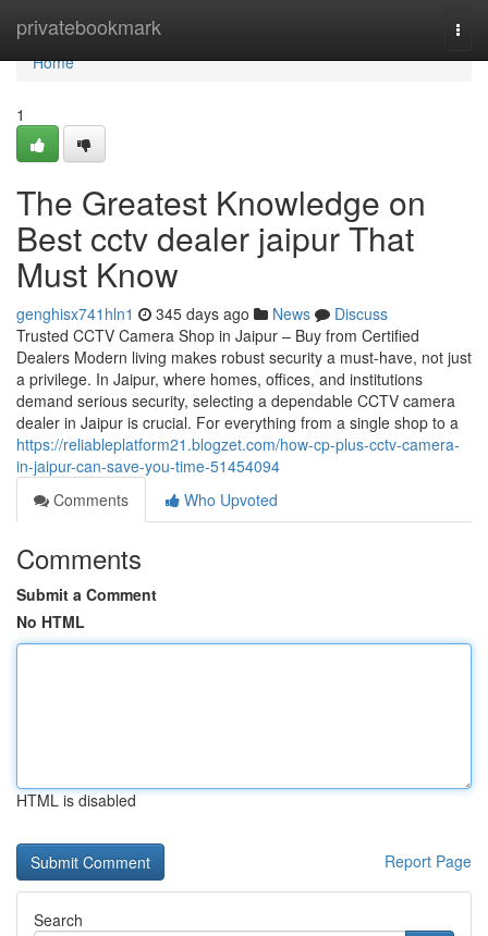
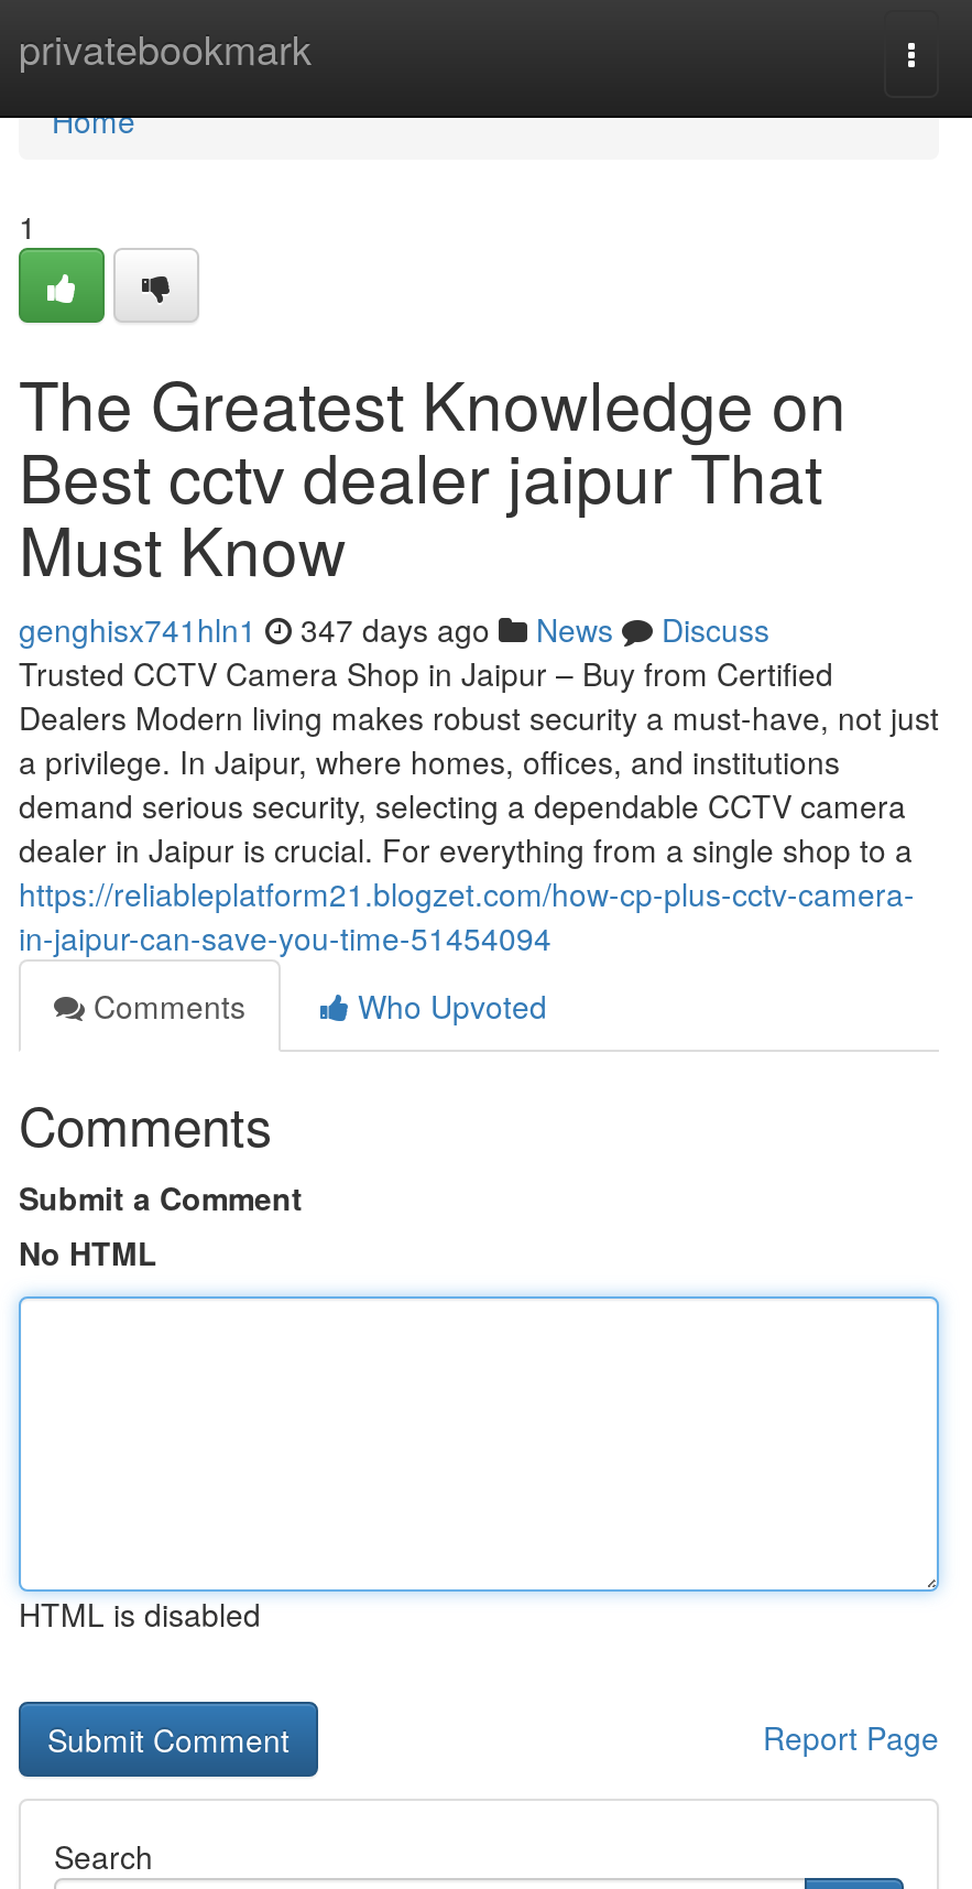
[16,303,388,324] genghisx741hln1 345 days ago News Discuss -> [19,607,769,651] genghisx741hln1 347 days ago News Discuss

